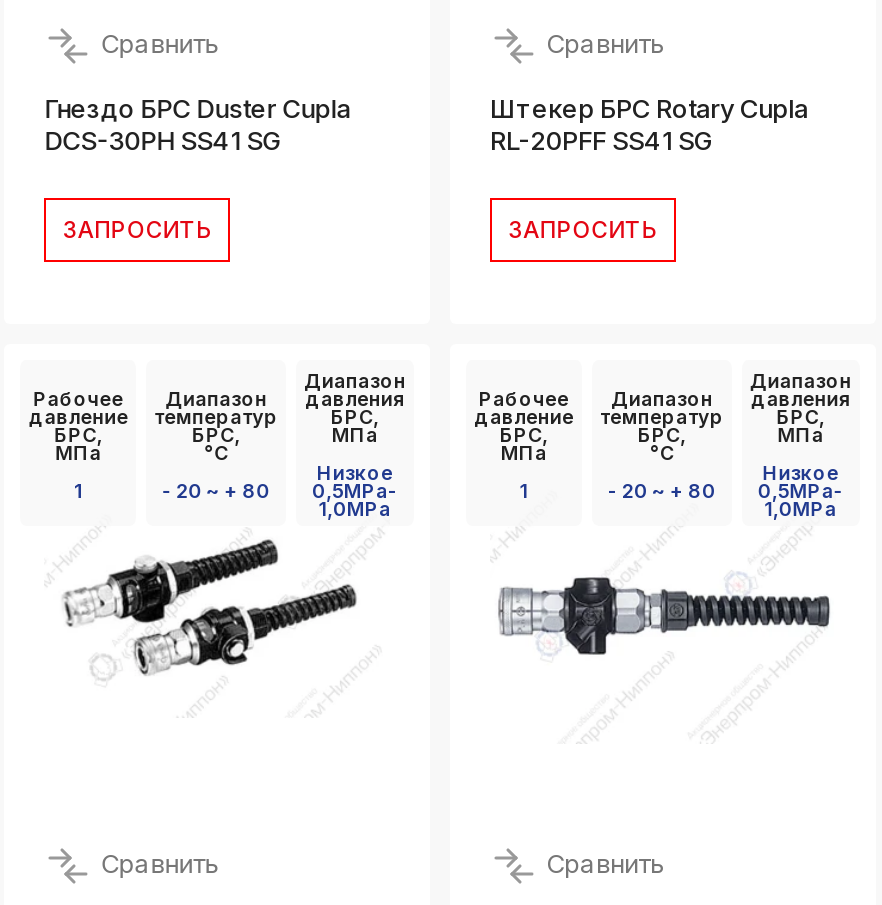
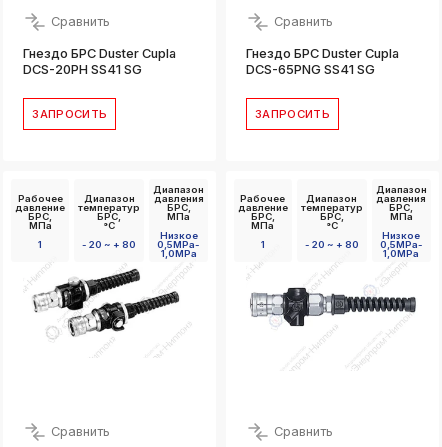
[490,94,808,124] Штекер БРС Rotary Cupla -> [246,46,399,61] Гнездо БРС Duster Cupla
[44,126,282,156] DCS-30PH SS41 SG -> [23,62,142,77] DCS-20PH SS41 SG
[490,126,714,156] RL-20PFF SS41 SG -> [246,62,375,77] DCS-65PNG SS41 SG

